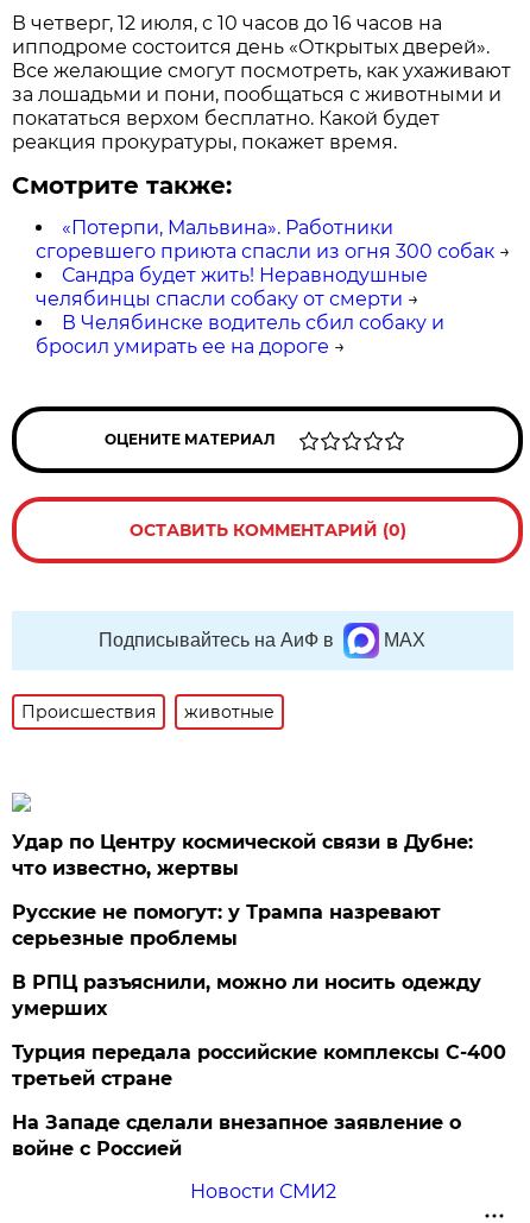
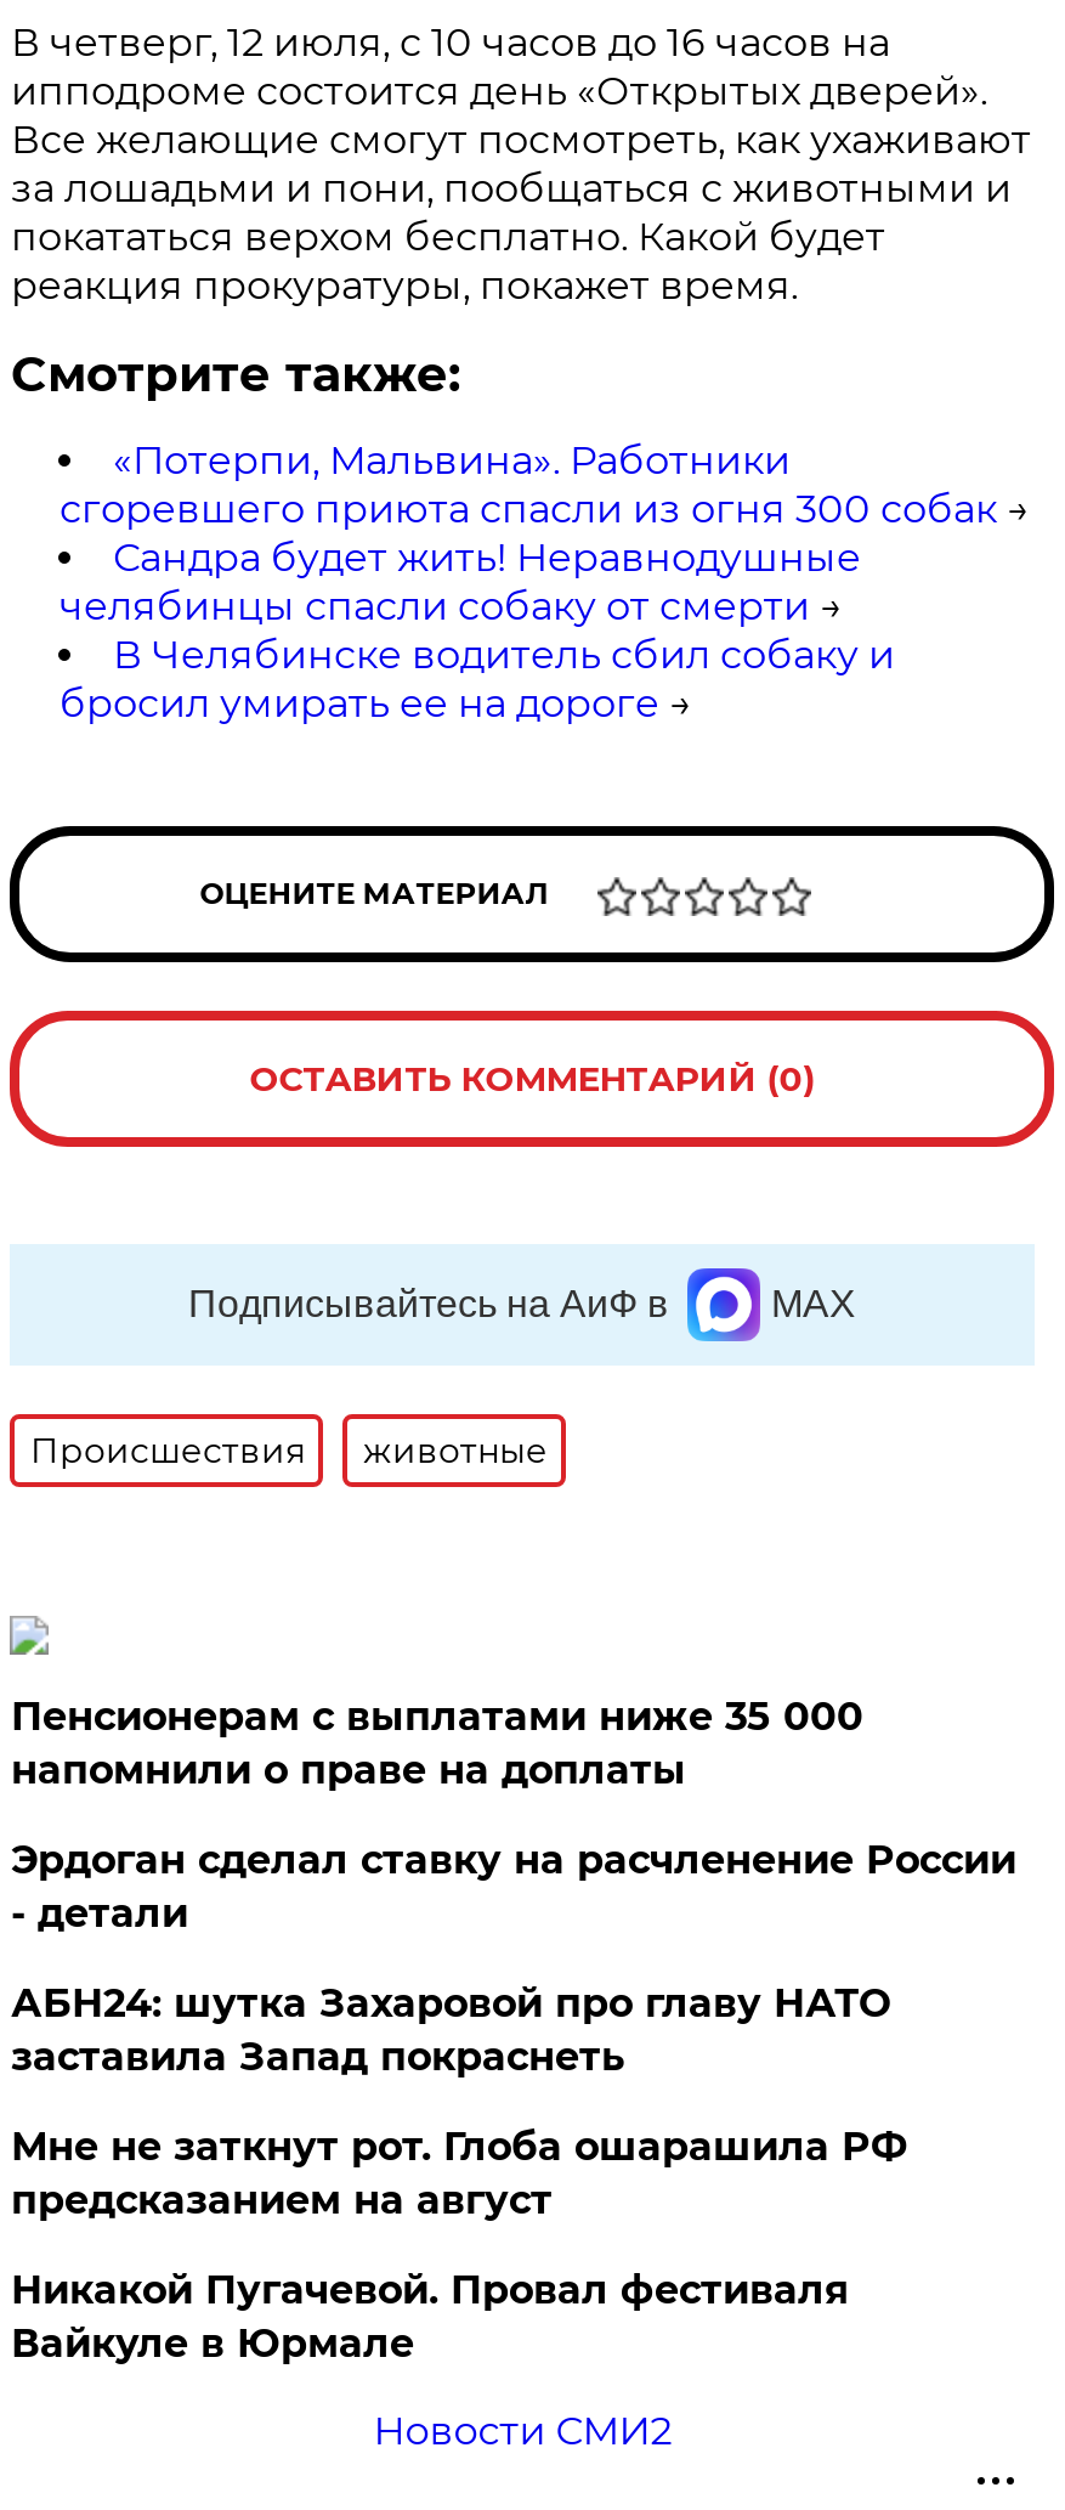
[12,831,473,880] Удар по Центру космической связи в Дубне: | что известно, жертвы -> [11,1694,863,1794] Пенсионерам с выплатами ниже 35 000 | напомнили о праве на доплаты
[12,901,441,950] Русские не помогут: у Трампа назревают | серьезные проблемы -> [11,1838,1016,1937] Эрдоган сделал ставку на расчленение России | - детали
[12,971,482,1020] В РПЦ разъяснили, можно ли носить одежду | умерших -> [11,1981,890,2081] АБН24: шутка Захаровой про главу НАТО | заставила Запад покраснеть
[12,1042,507,1090] Турция передала российские комплексы С-400 | третьей стране -> [11,2124,907,2224] Мне не заткнут рот. Глоба ошарашила РФ | предсказанием на август
[12,1112,462,1160] На Западе сделали внезапное заявление о | войне с Россией -> [11,2268,849,2367] Никакой Пугачевой. Провал фестиваля | Вайкуле в Юрмале

